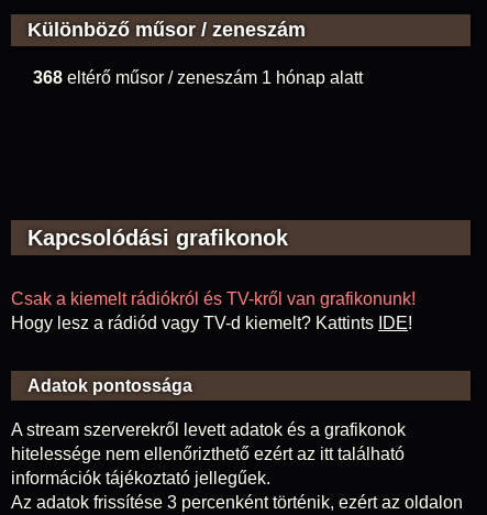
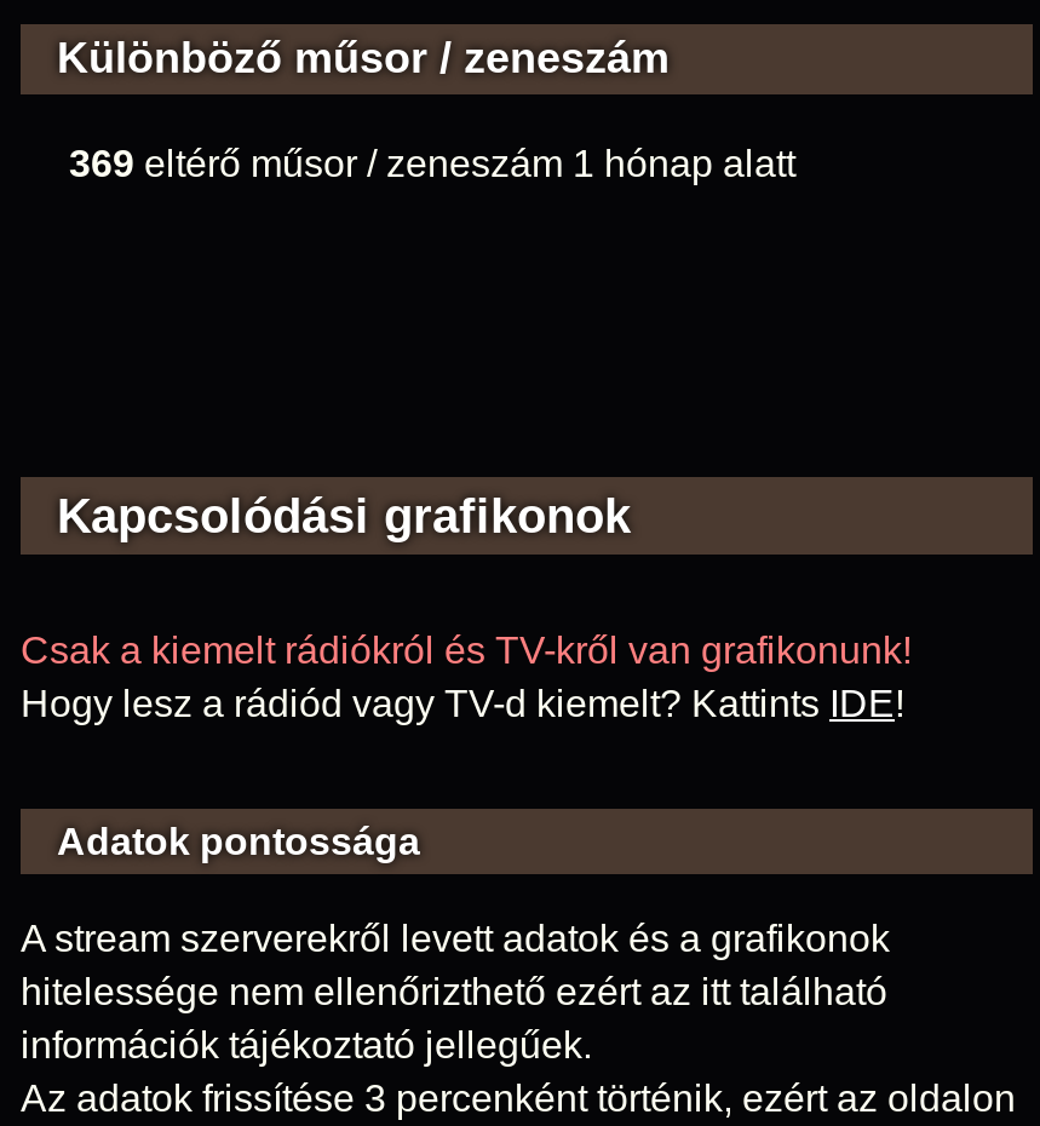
[33,68,363,87] 368 eltérő műsor / zeneszám 1 hónap alatt -> [69,143,795,184] 369 eltérő műsor / zeneszám 1 hónap alatt

